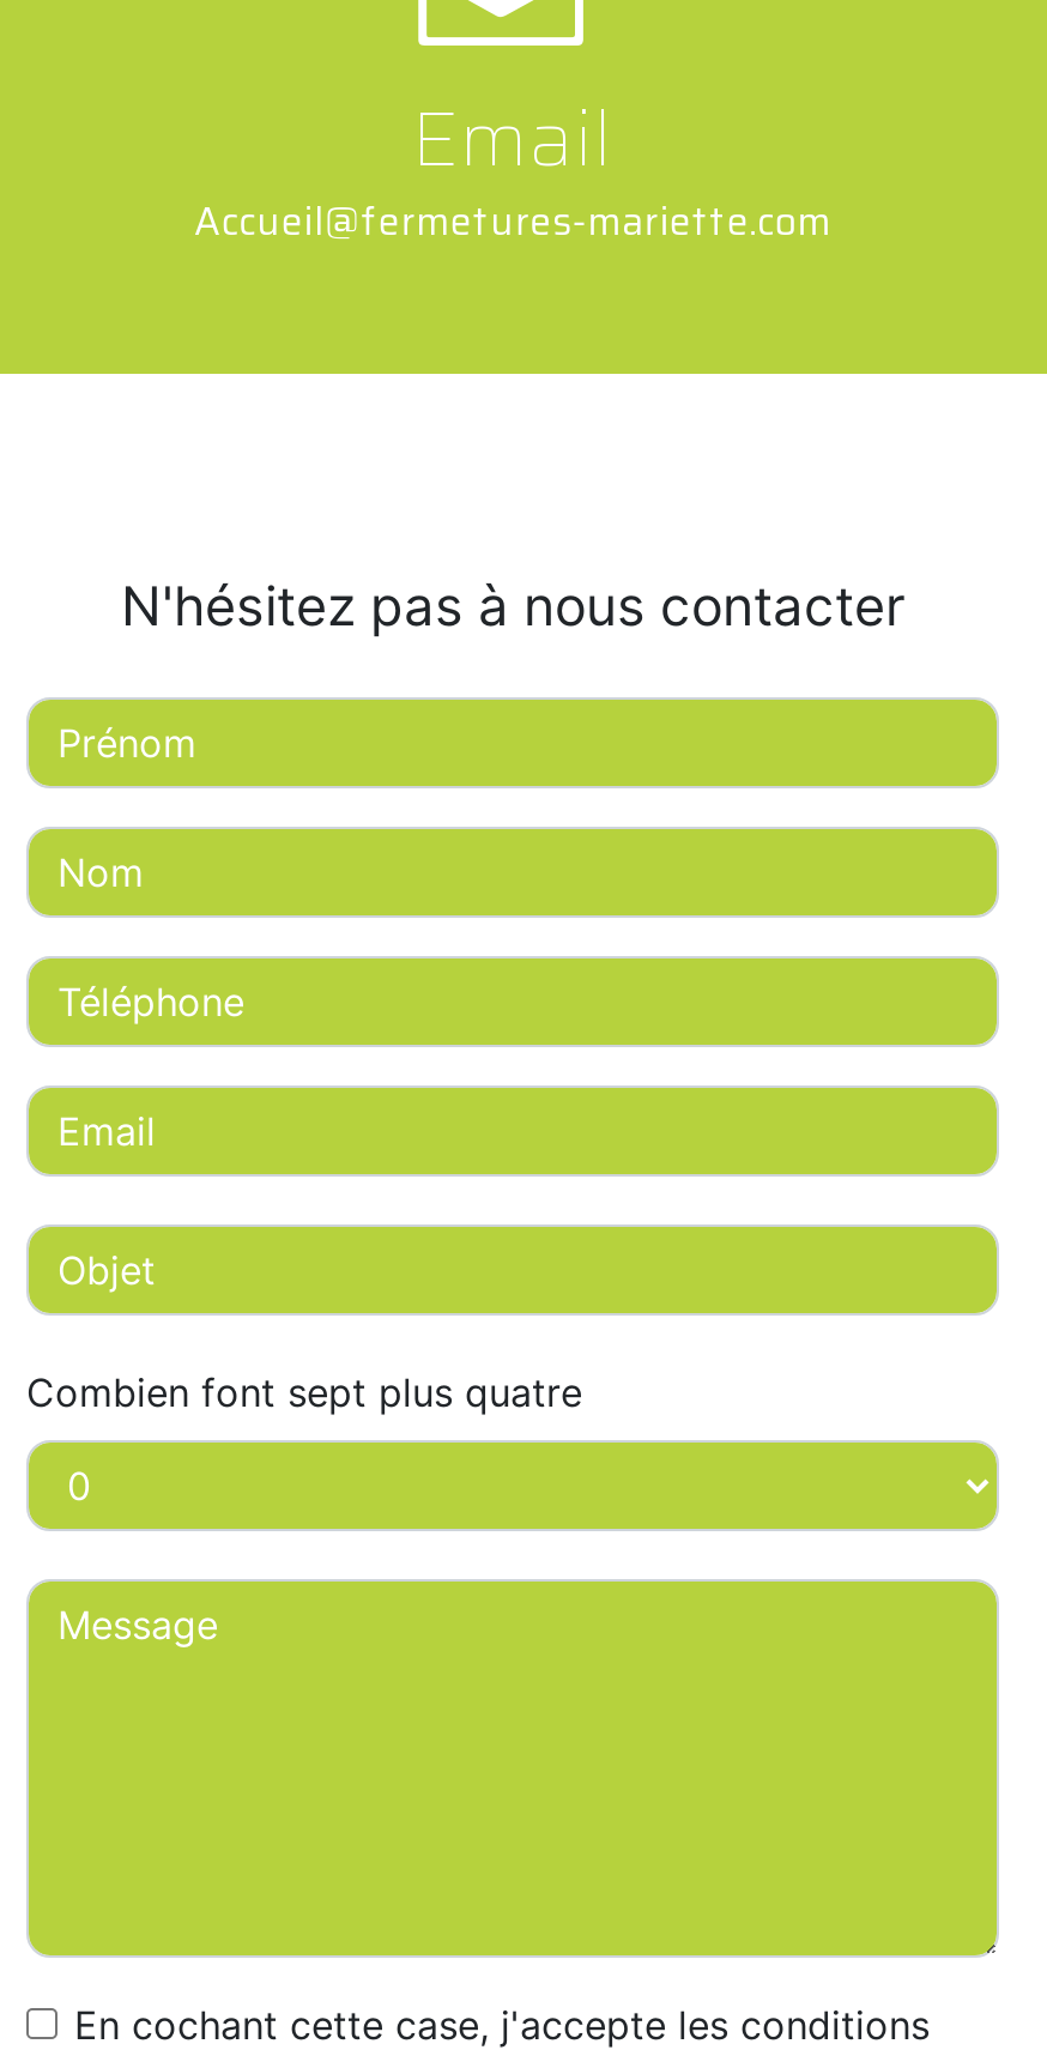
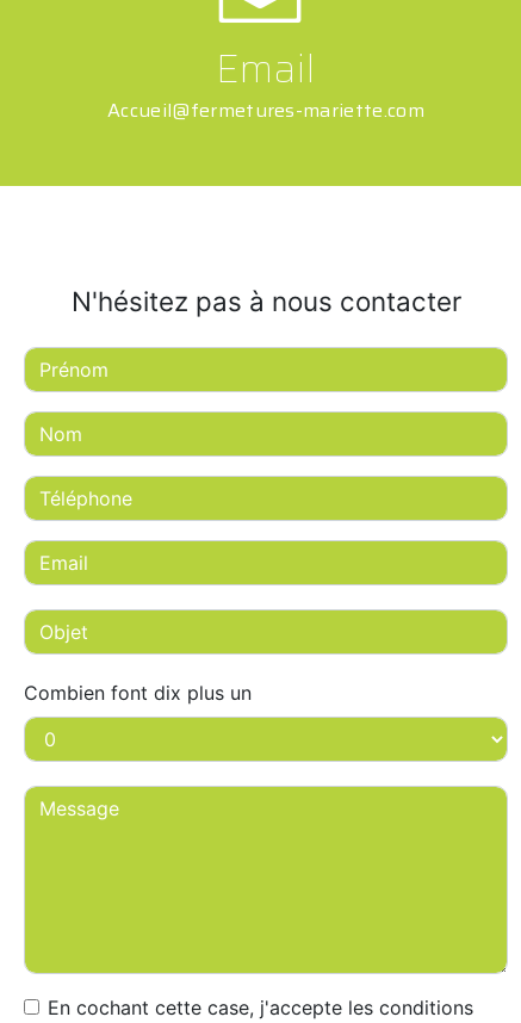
[26,1369,582,1416] Combien font sept plus quatre -> [24,681,252,705] Combien font dix plus un

